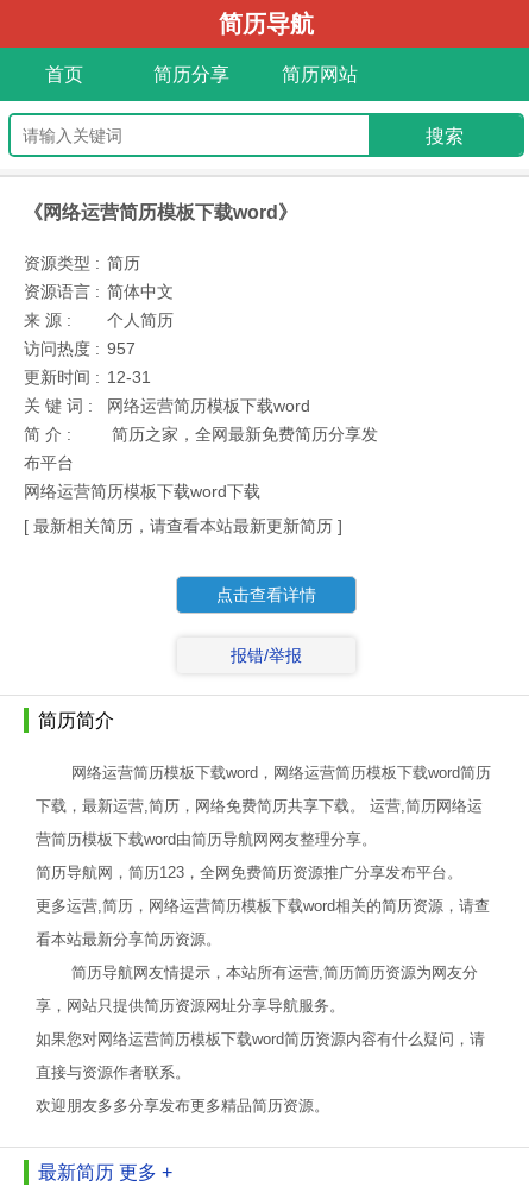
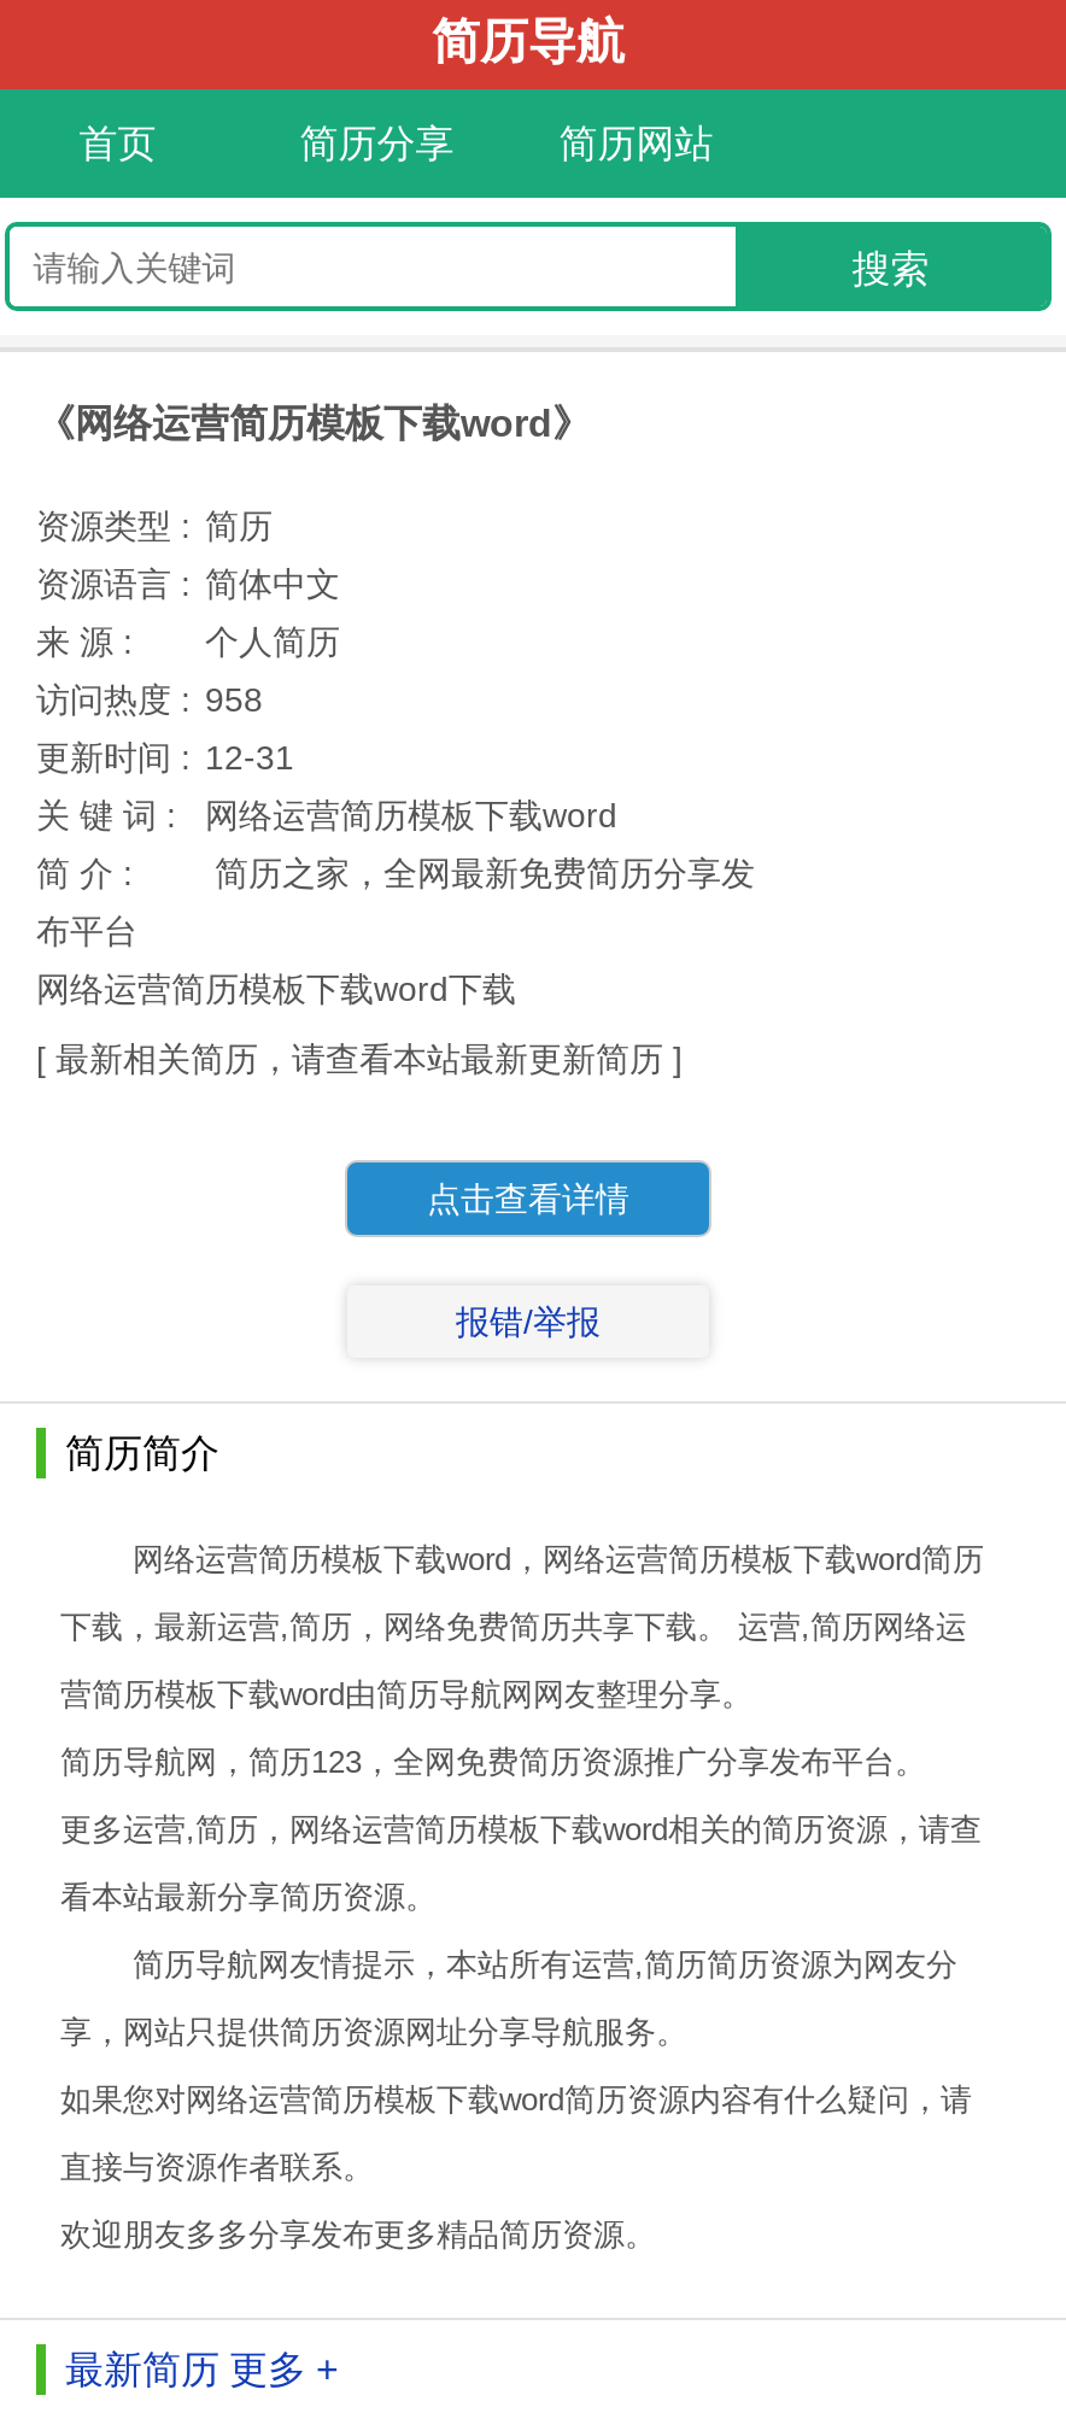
[24,339,136,358] 访问热度 : 957 -> [36,680,263,719] 访问热度 : 958

